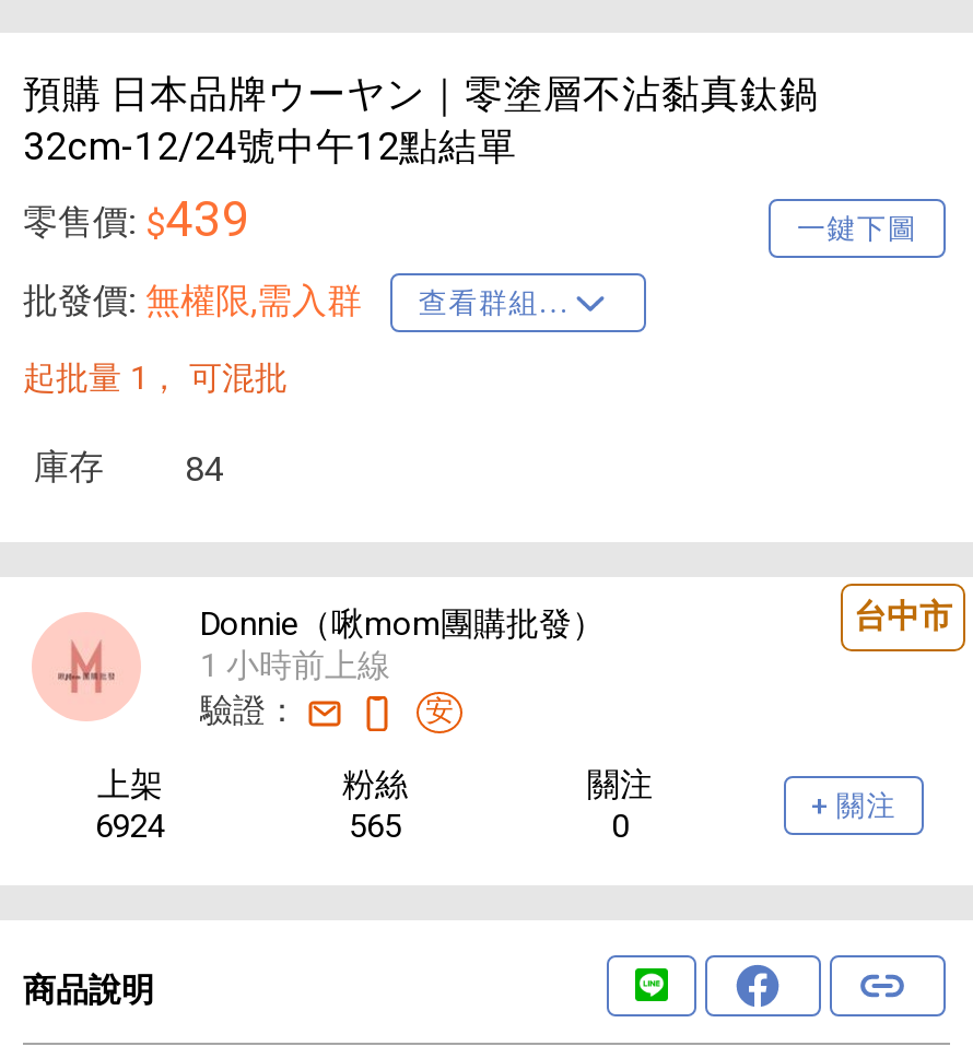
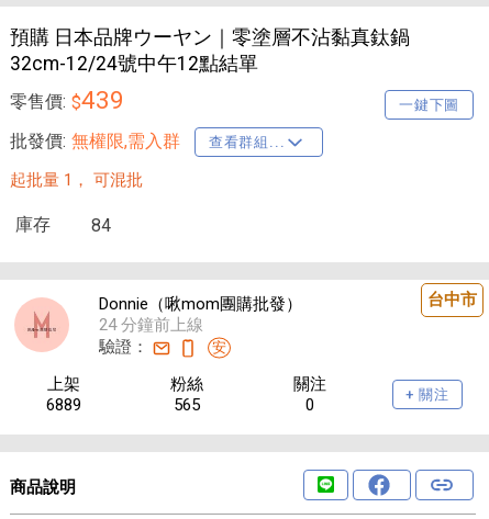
[200,647,390,686] 1 小時前上線 -> [99,315,203,334] 24 分鐘前上線
[95,807,165,847] 6924 -> [46,395,81,415] 6889

